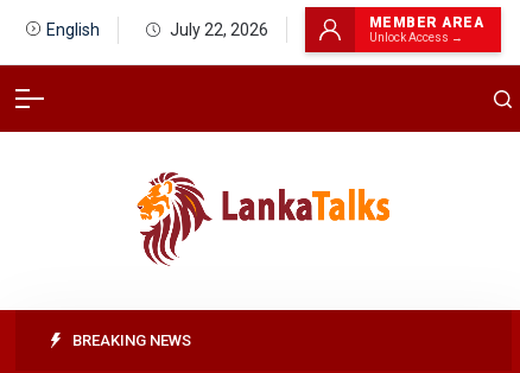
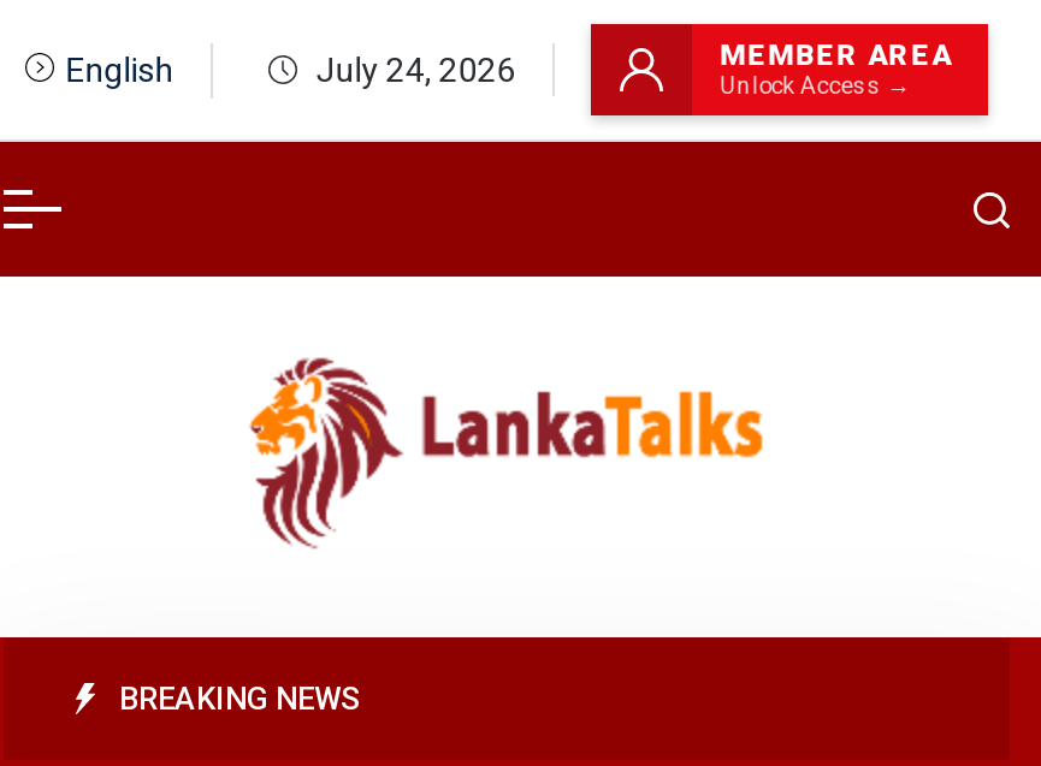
[170,20,268,39] July 22, 2026 -> [316,51,516,89] July 24, 2026

